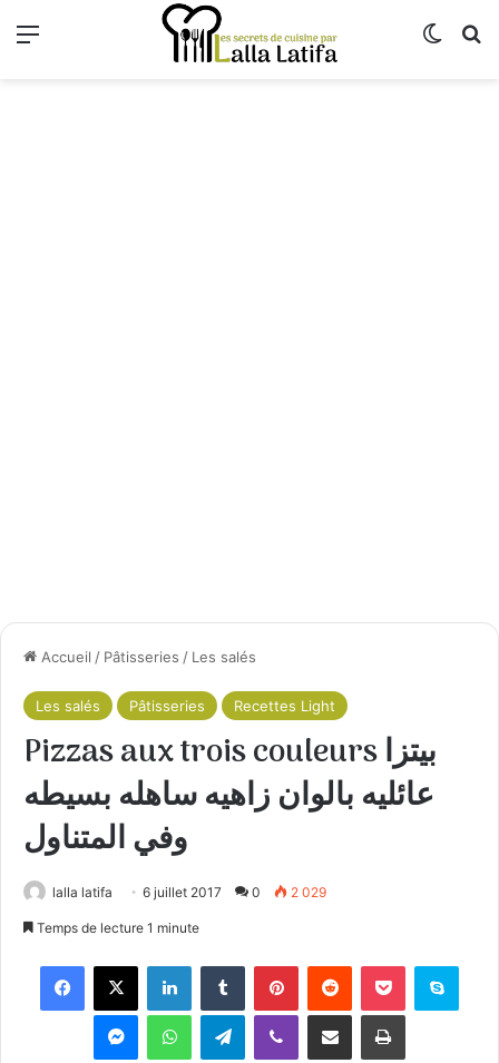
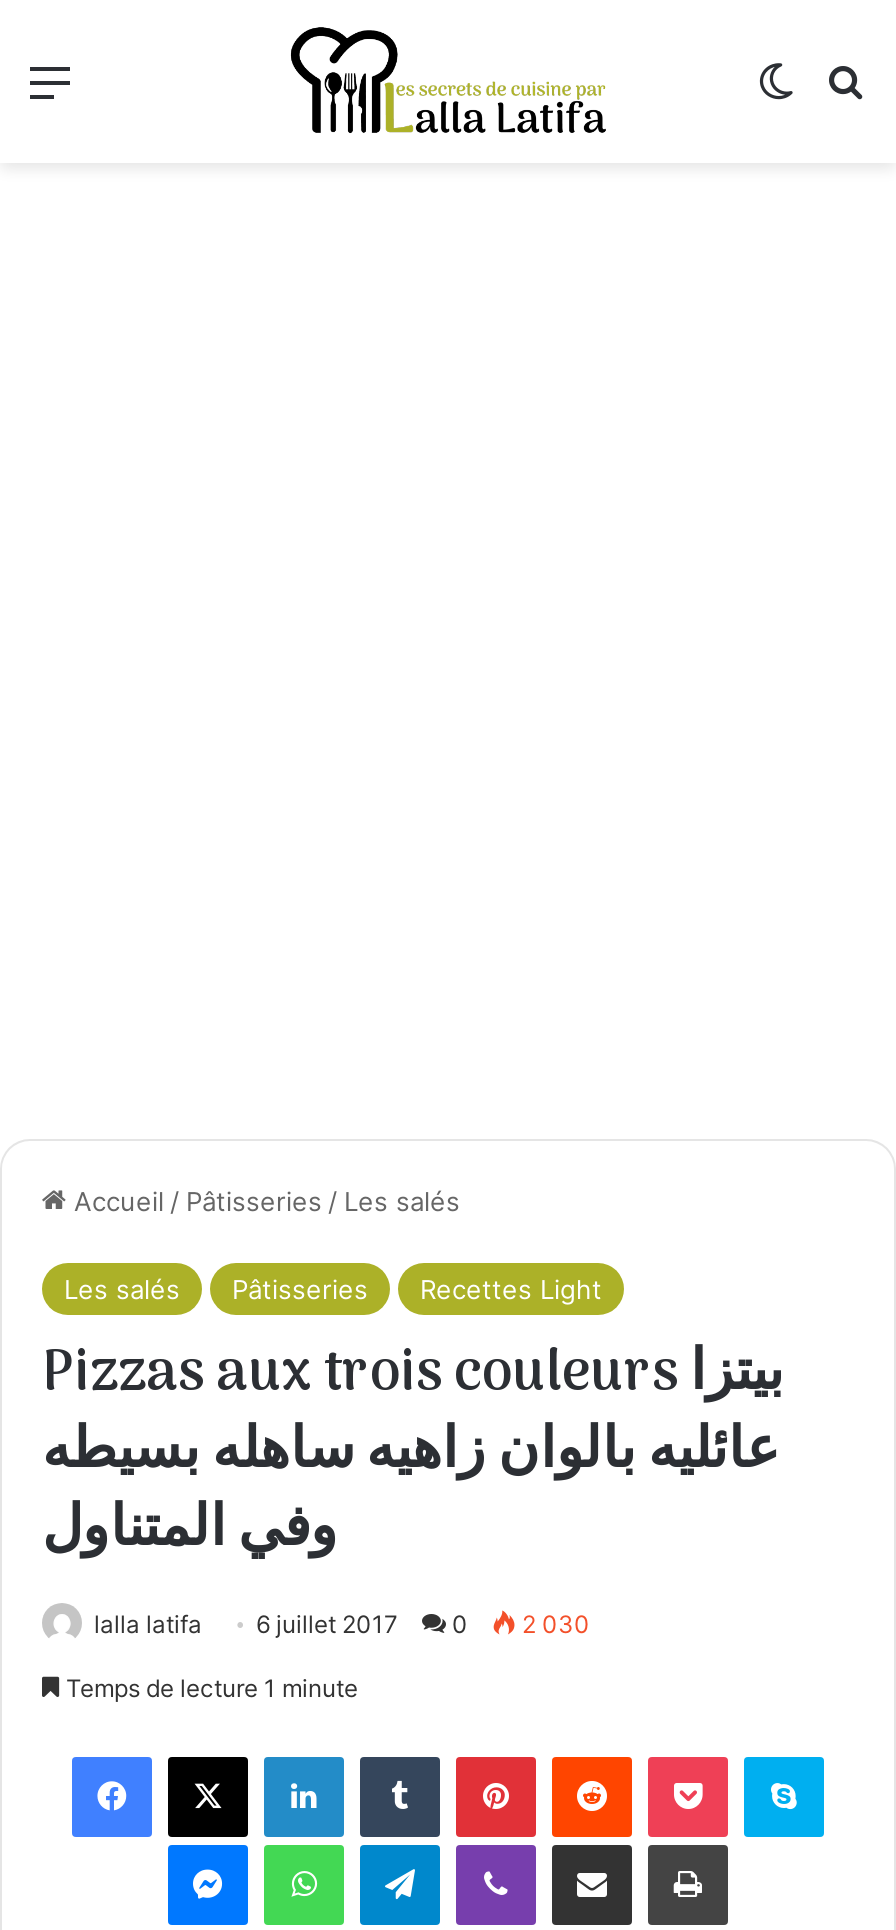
[52,884,326,901] lalla latifa 6 juillet 2017 0 2 029 -> [94,1610,590,1640] lalla latifa 6 juillet 2017 0 2 030

